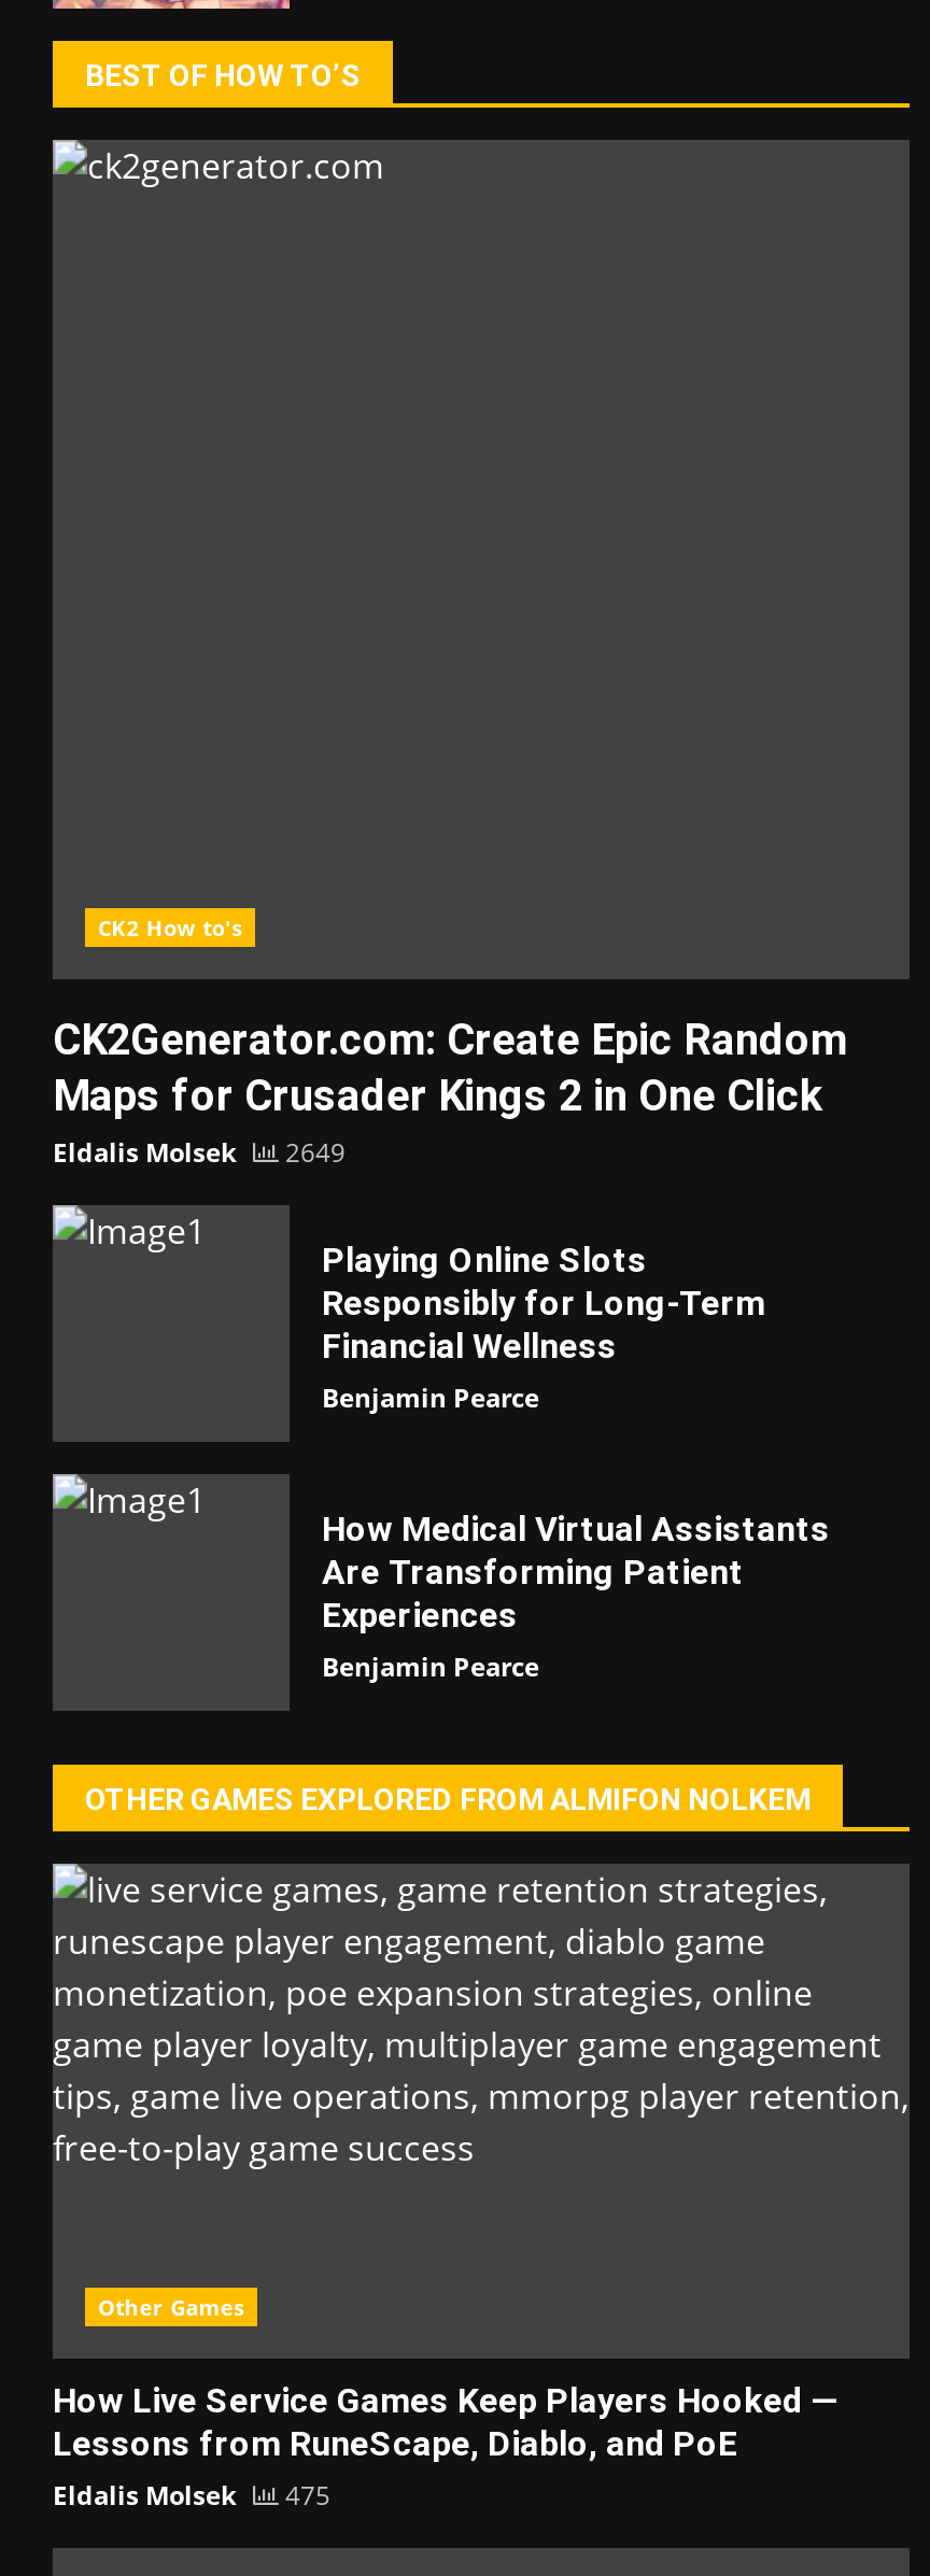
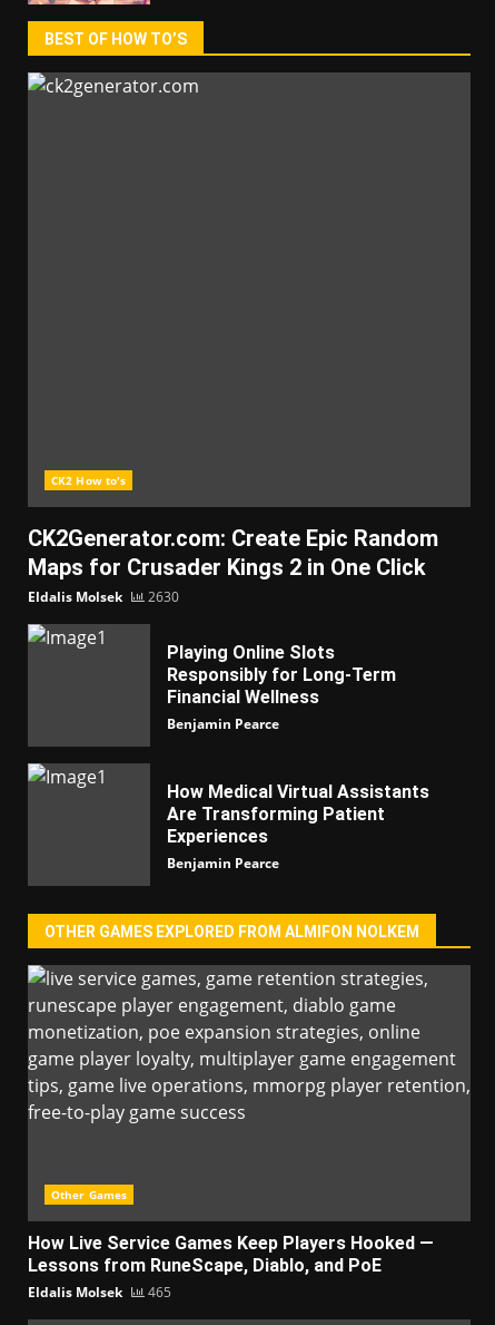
[53,1133,346,1170] Eldalis Molsek 2649 -> [28,587,179,606] Eldalis Molsek 2630
[53,2476,330,2513] Eldalis Molsek 475 -> [28,1282,171,1301] Eldalis Molsek 465

